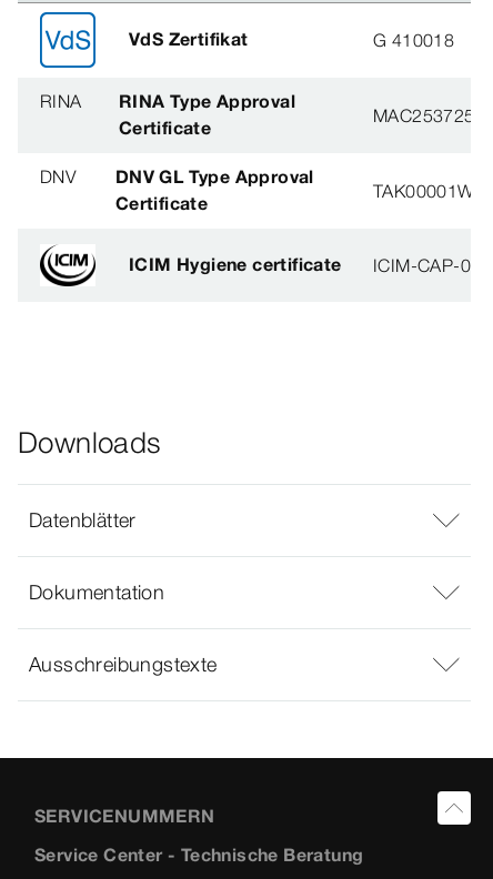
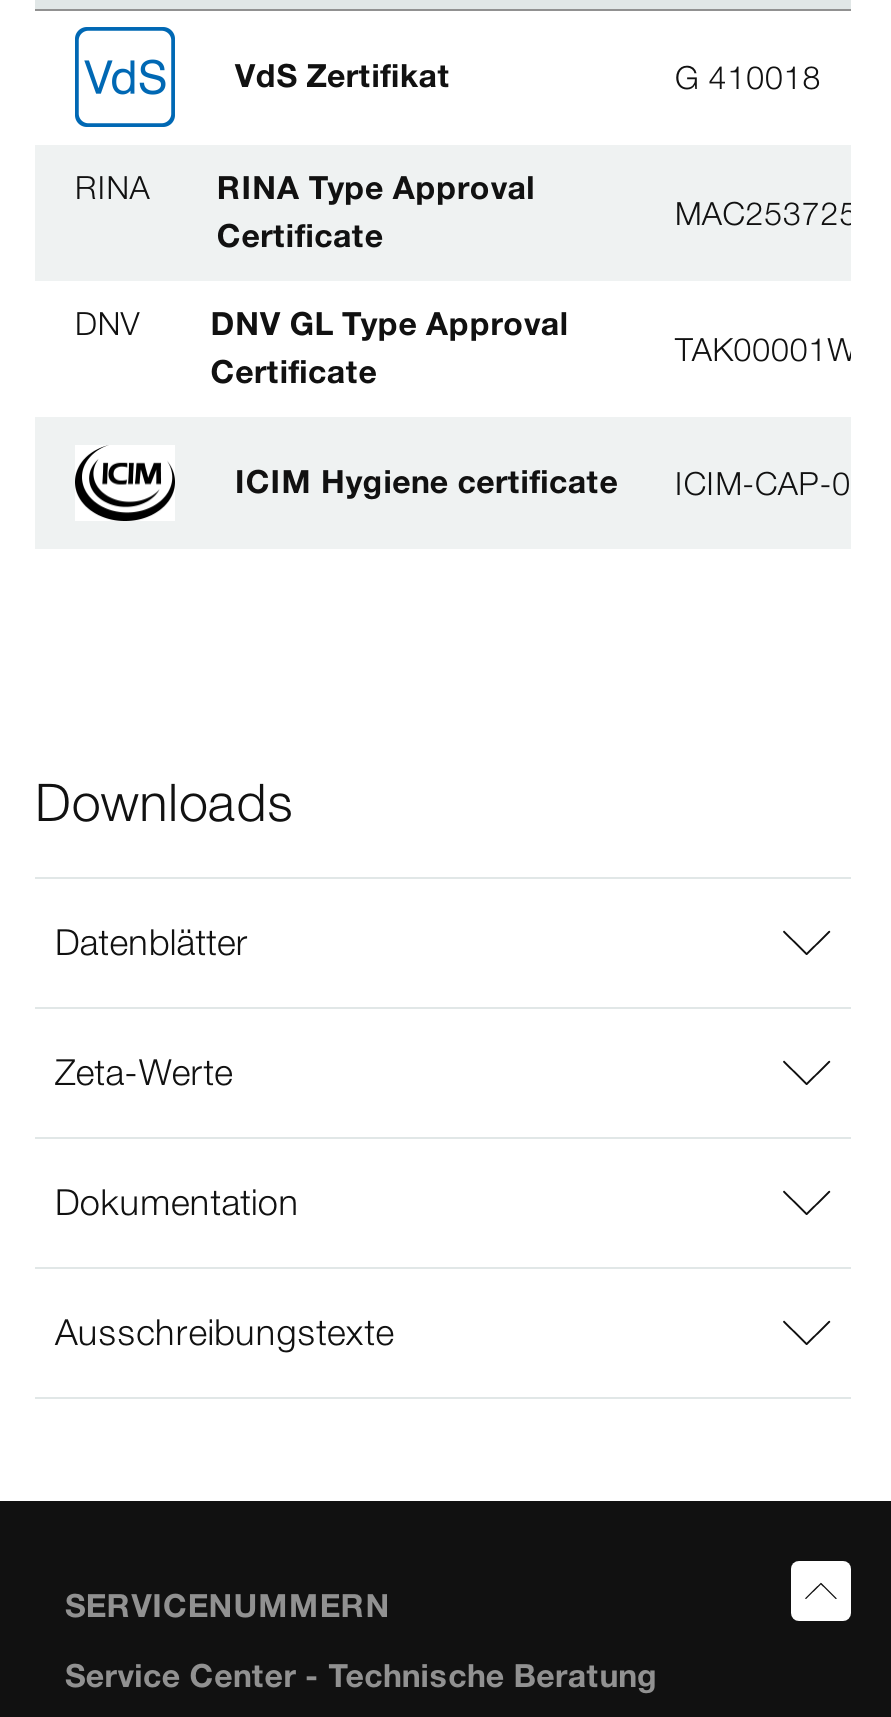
none -> [55,1049,233,1095] Zeta-Werte

